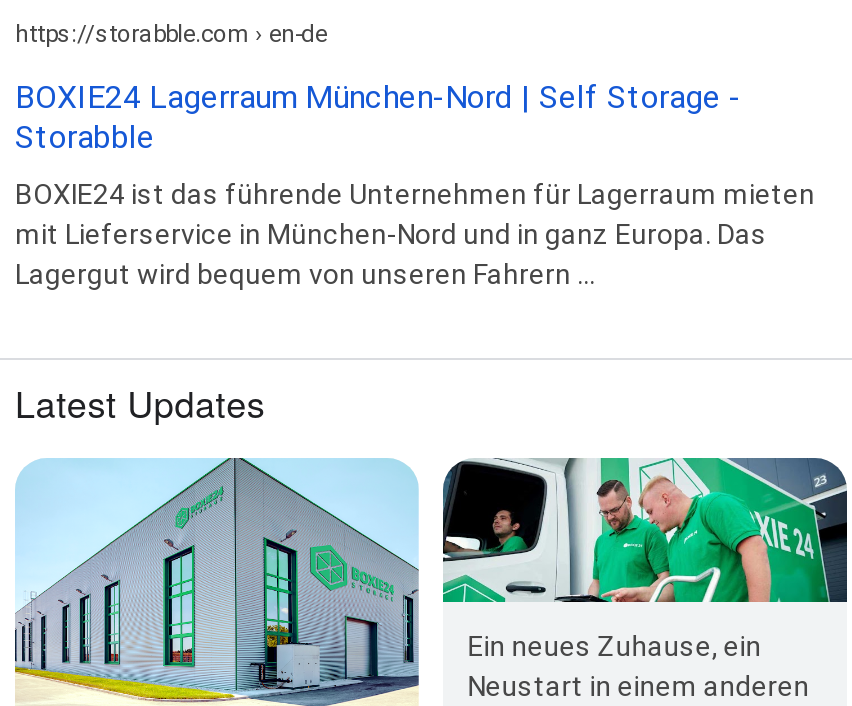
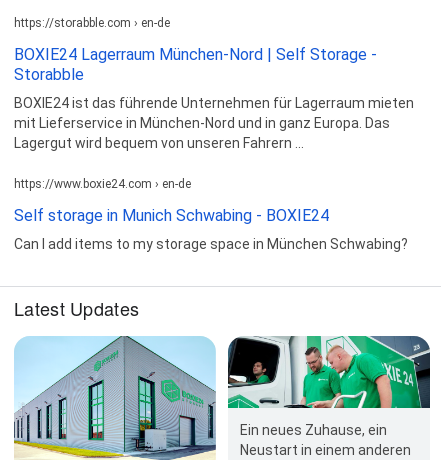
none -> [14,177,408,252] https://www.boxie24.com › en-de | Self storage in Munich Schwabing - BOXIE24 | Can I add items to my storage space in München Schwabing?

